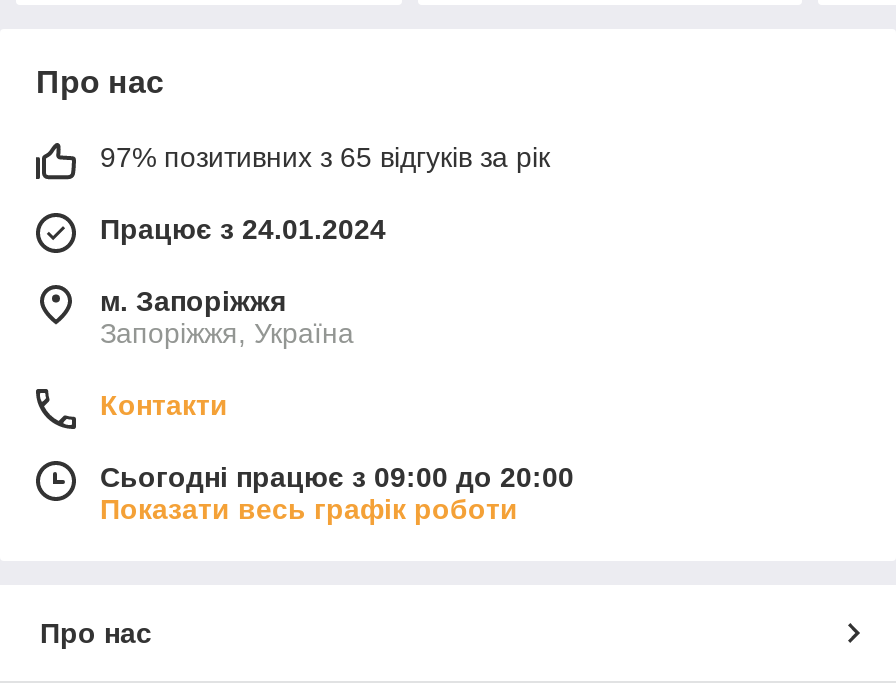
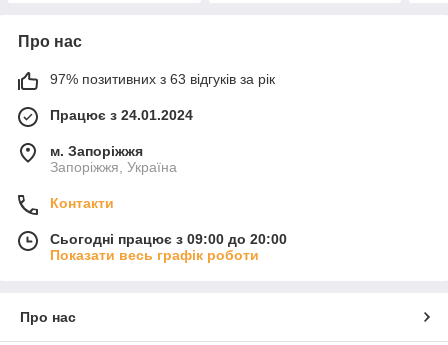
[100,141,550,173] 97% позитивних з 65 відгуків за рік -> [50,71,275,87] 97% позитивних з 63 відгуків за рік

